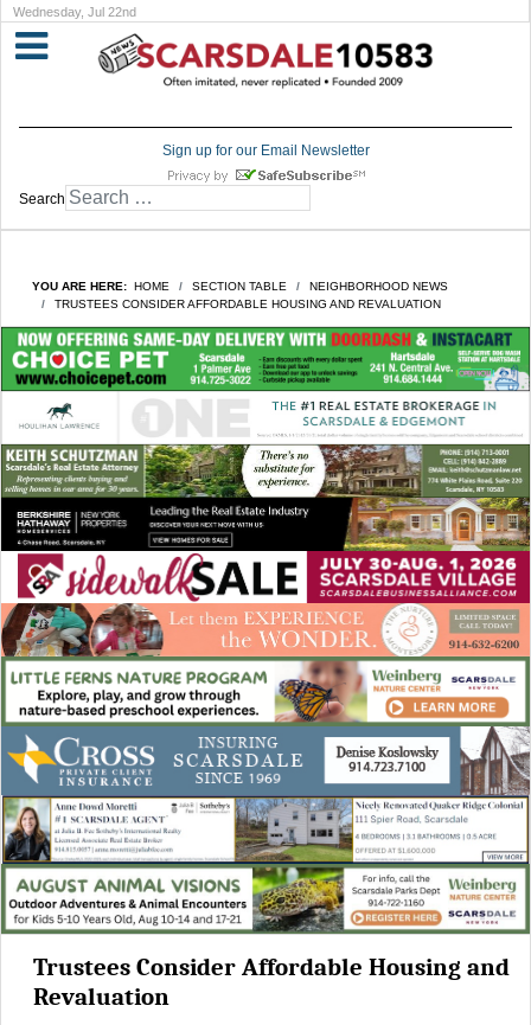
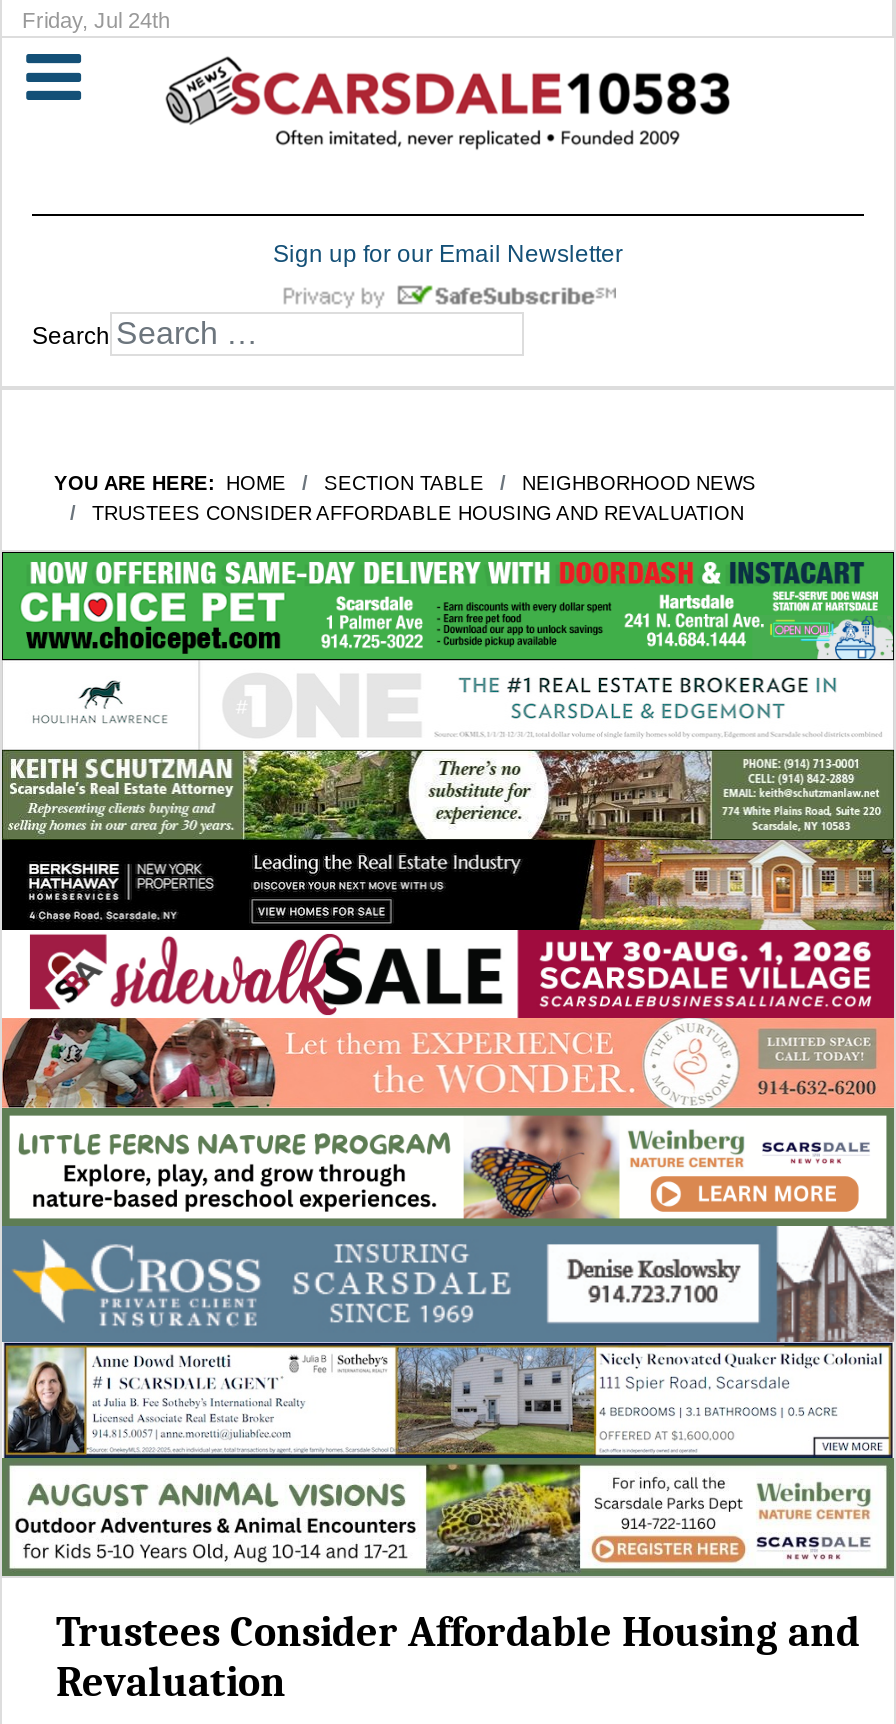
[13,5,136,19] Wednesday, Jul 22nd -> [22,8,170,32] Friday, Jul 24th

